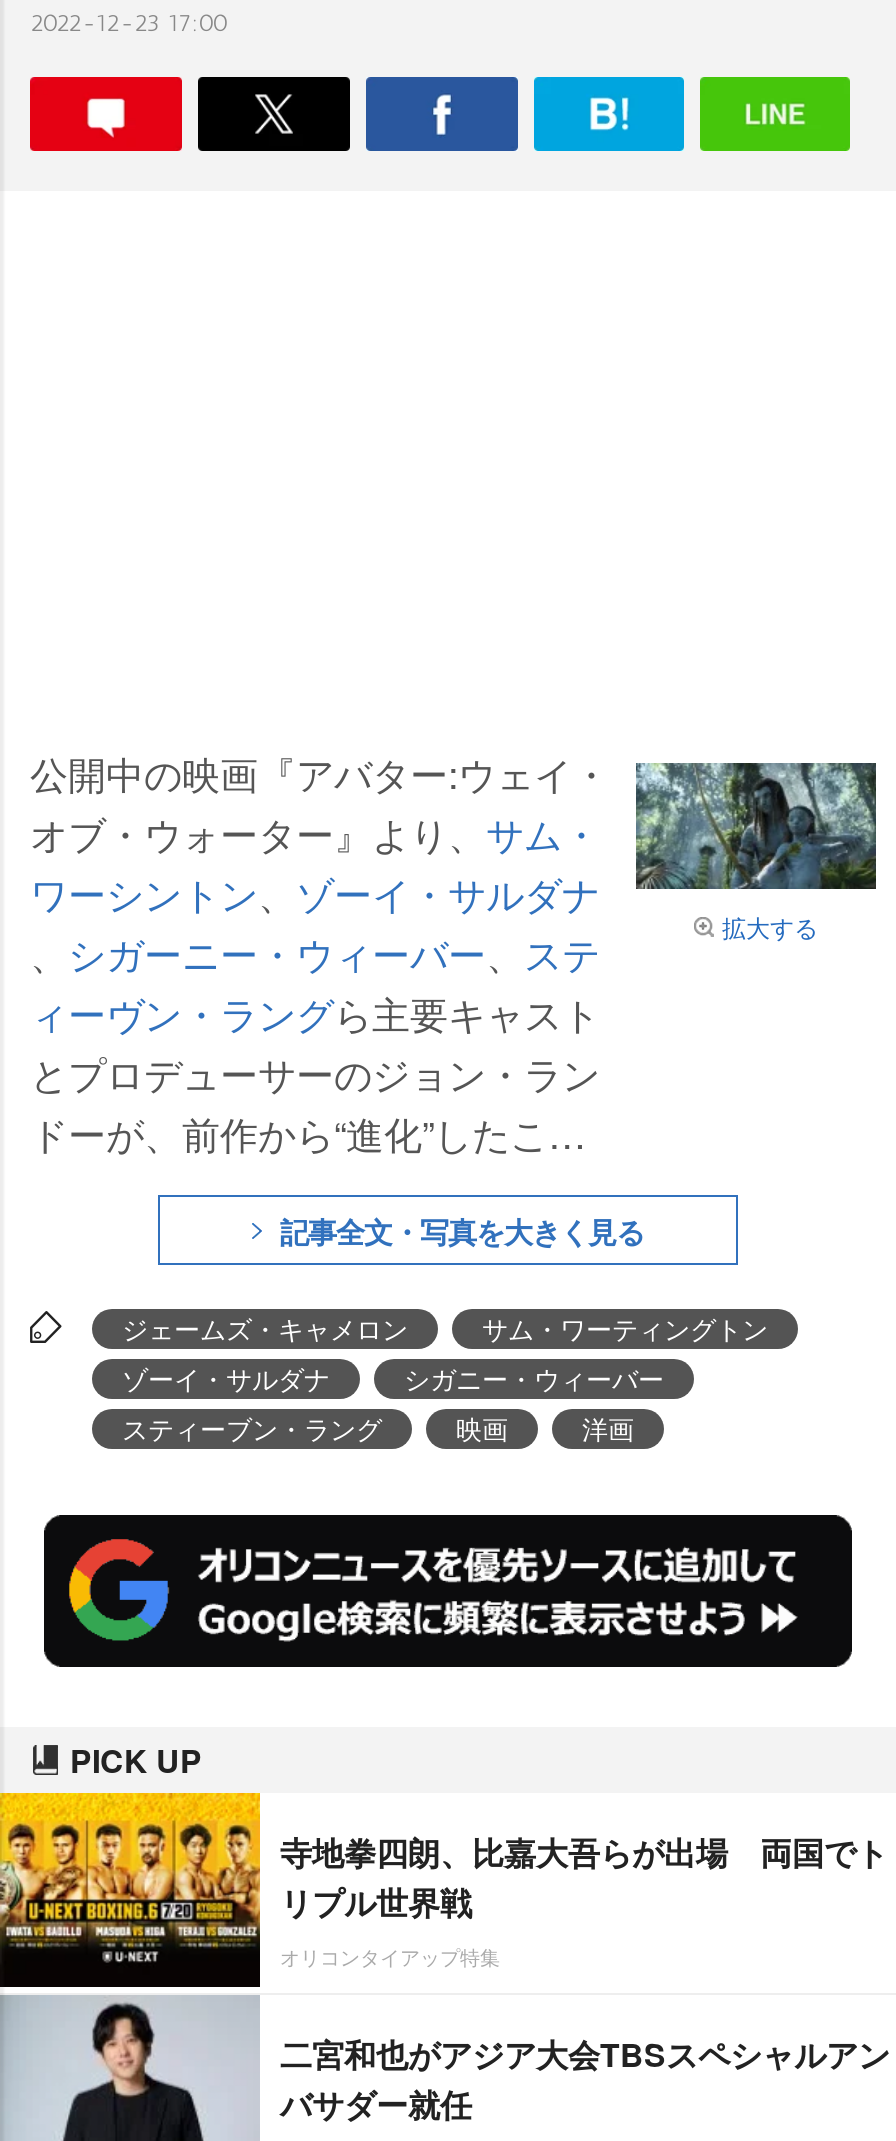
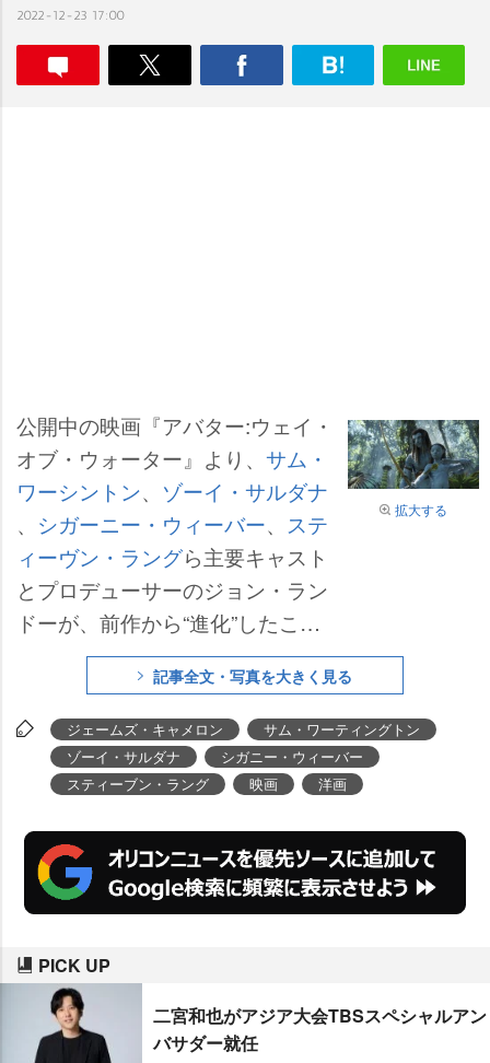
[6,1791,888,1989] [image] | 寺地拳四朗、比嘉大吾らが出場 両国でト | リプル世界戦 | オリコンタイアップ特集 -> none

